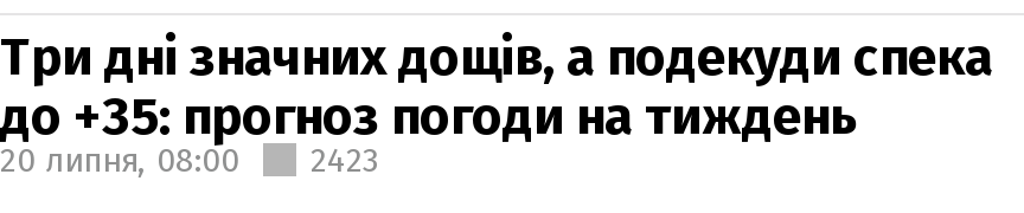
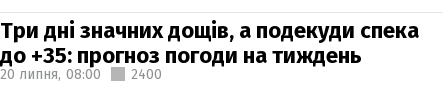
[0,140,379,180] 20 липня, 08:00 2423 -> [0,65,162,82] 20 липня, 08:00 2400

